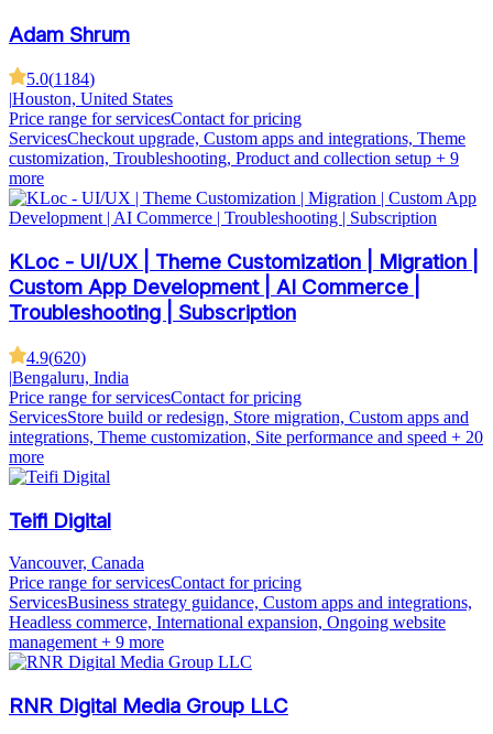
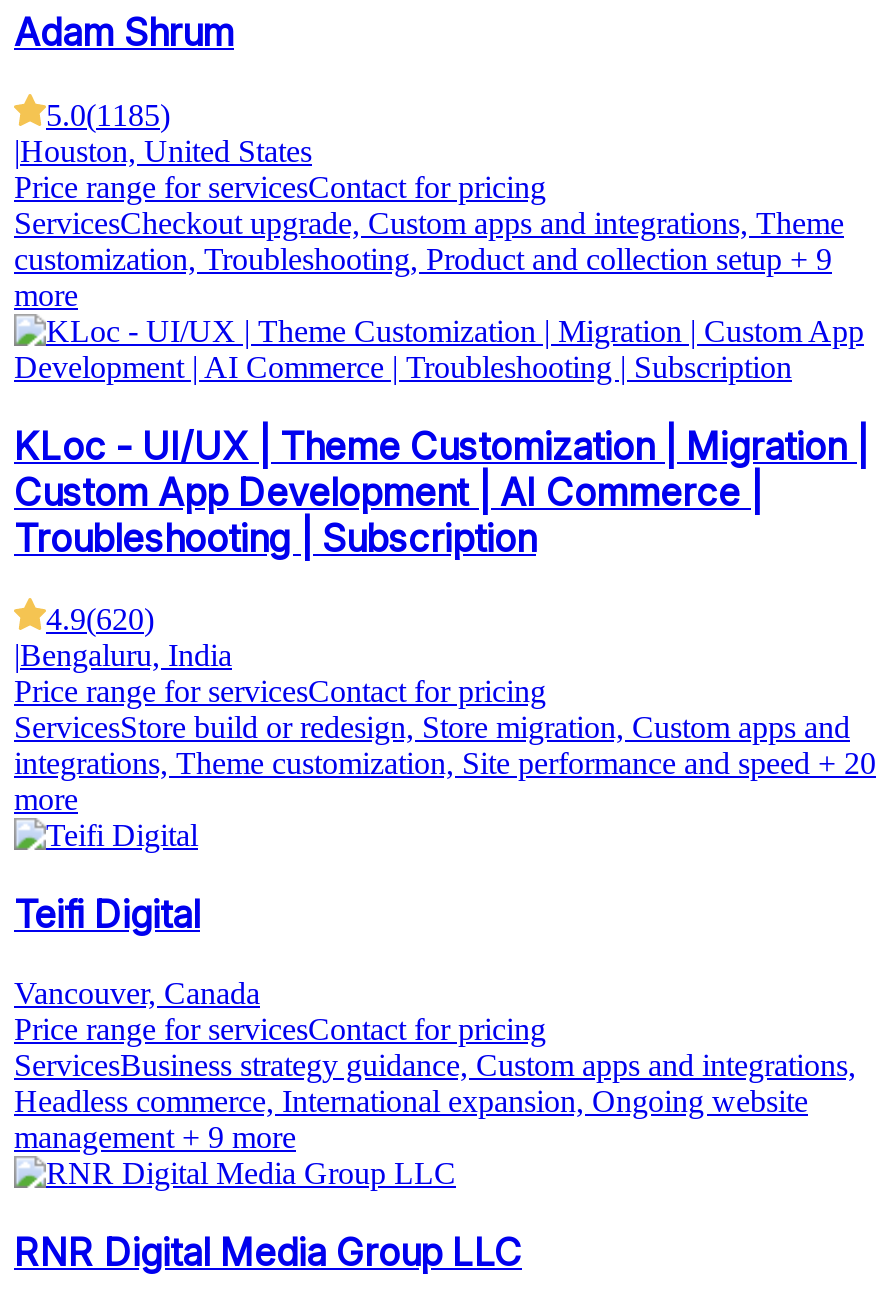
[26,70,95,89] 5.0(1184) -> [46,98,170,132] 5.0(1185)

